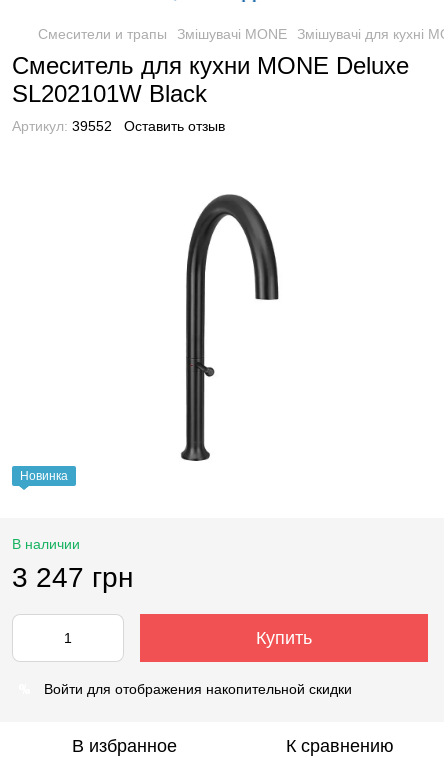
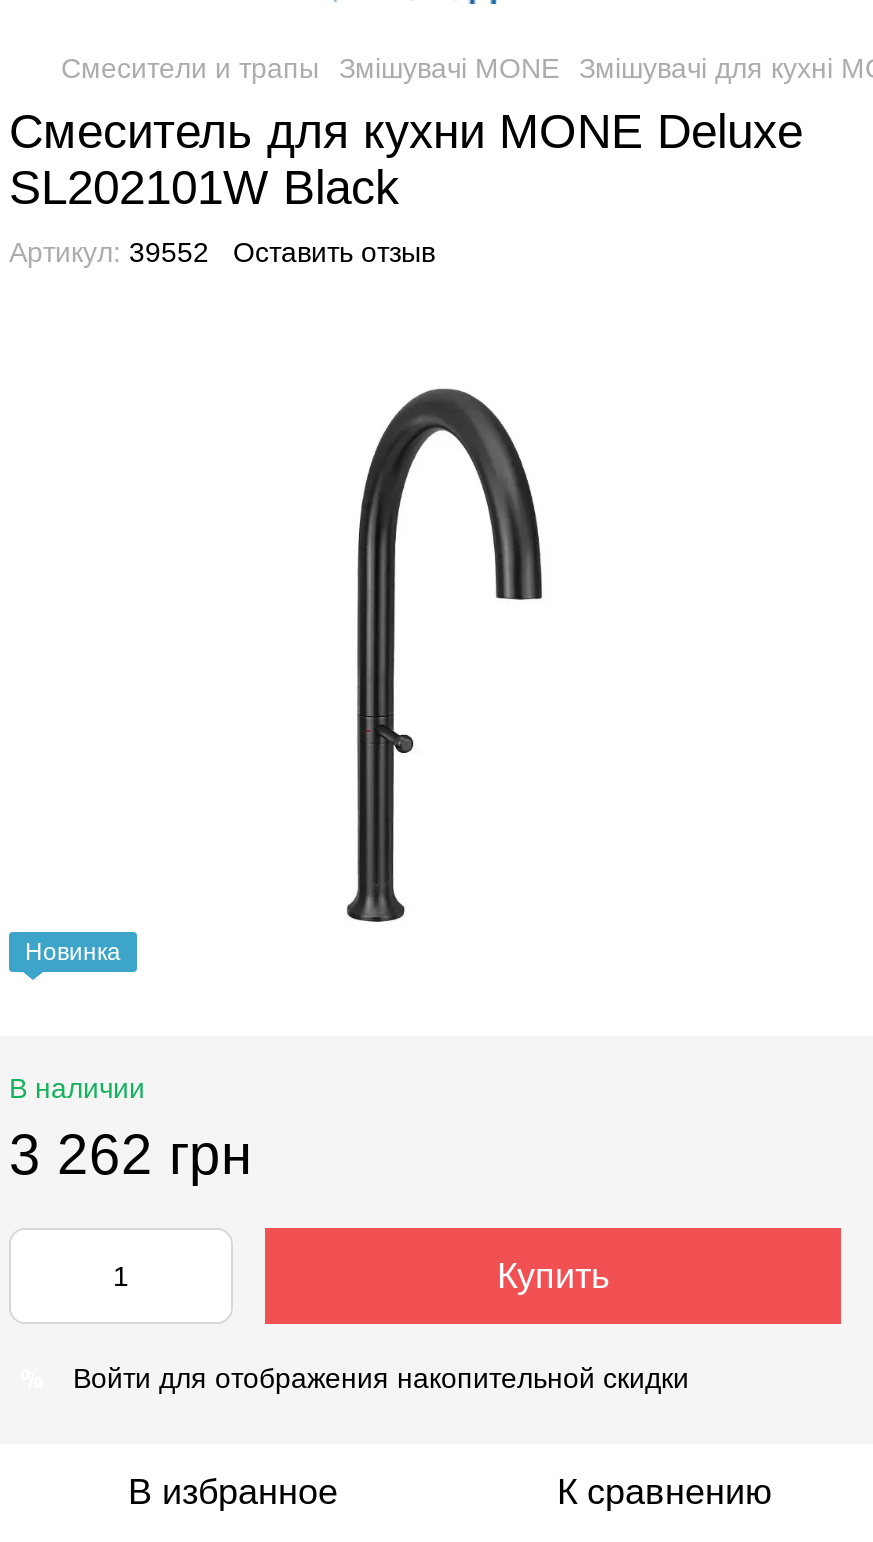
[12,562,133,593] 3 247 грн -> [9,1123,251,1185] 3 262 грн

